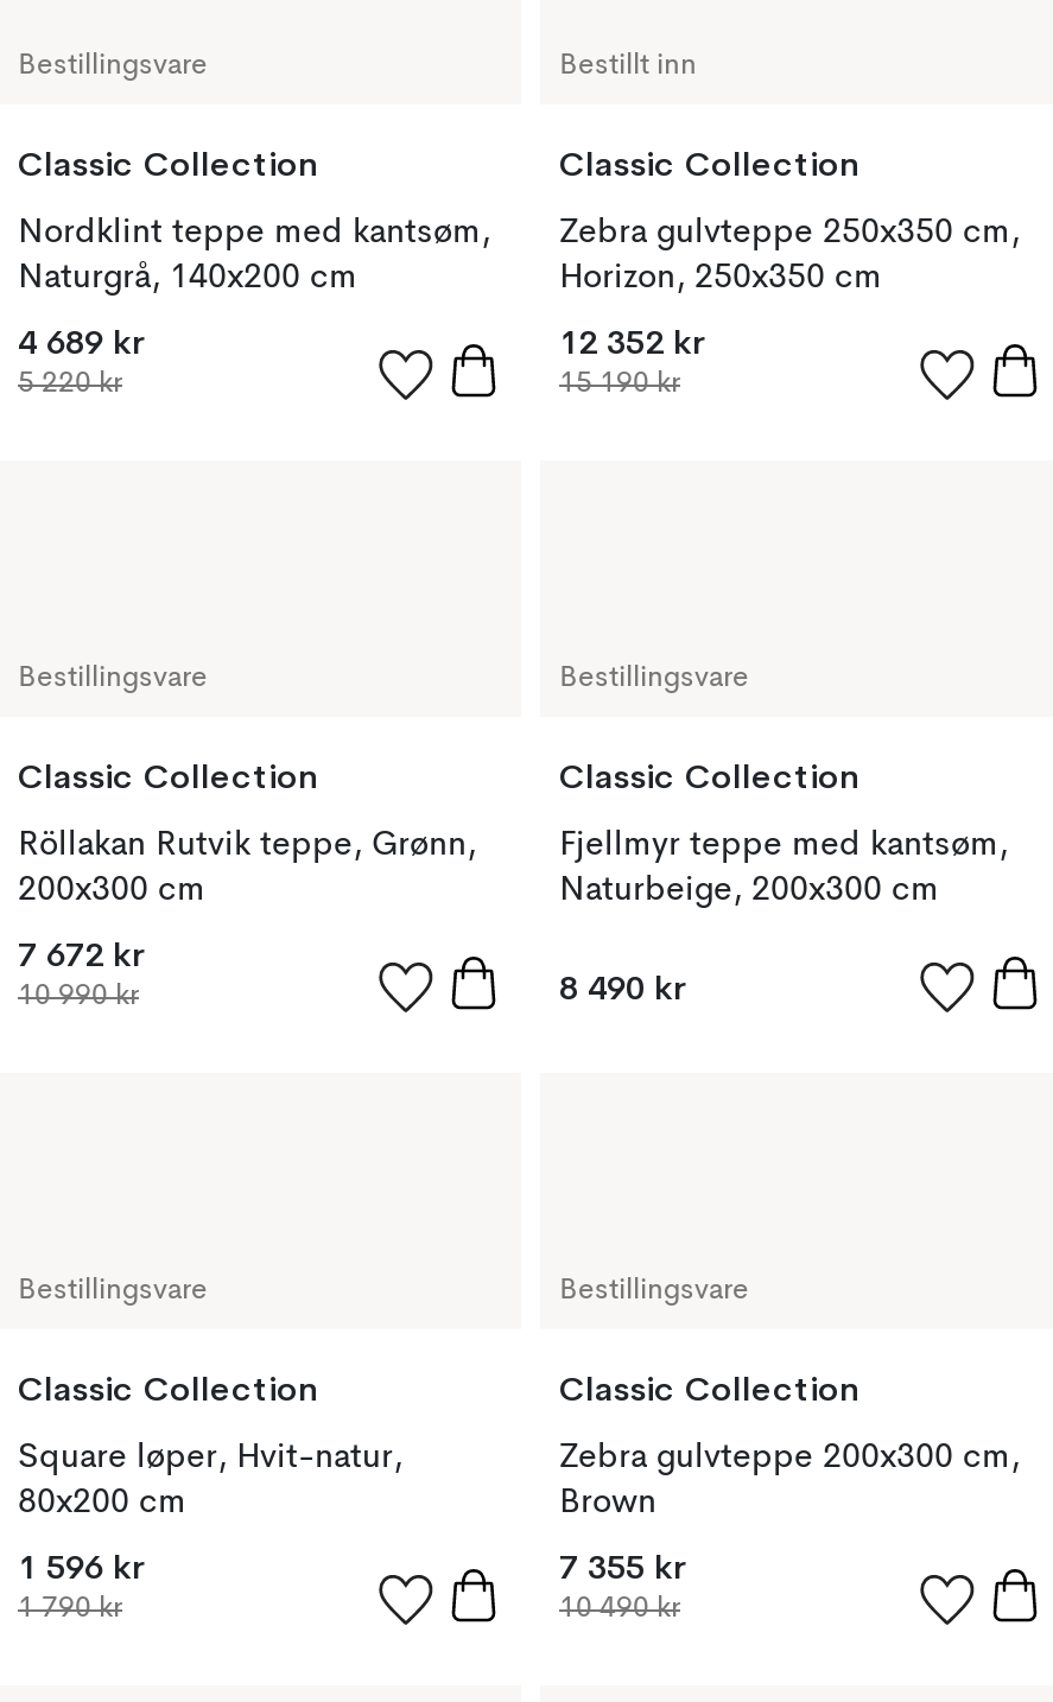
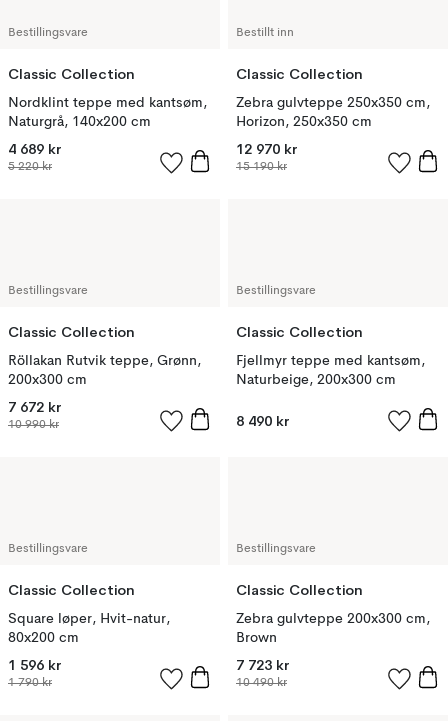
[559,320,706,363] 12 352 kr -> [236,140,298,158] 12 970 kr
[559,1545,687,1588] 7 355 kr -> [236,656,290,674] 7 723 kr

